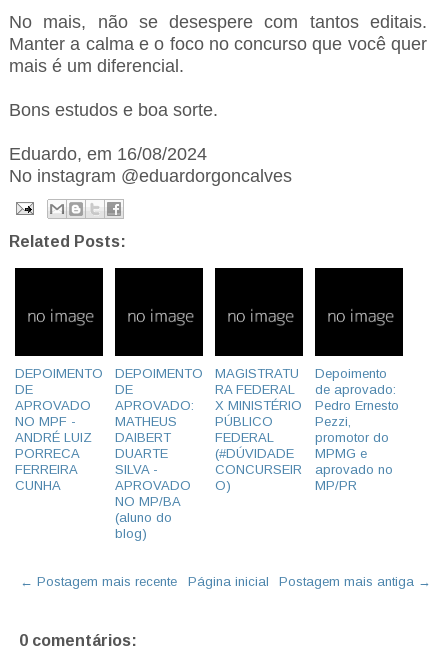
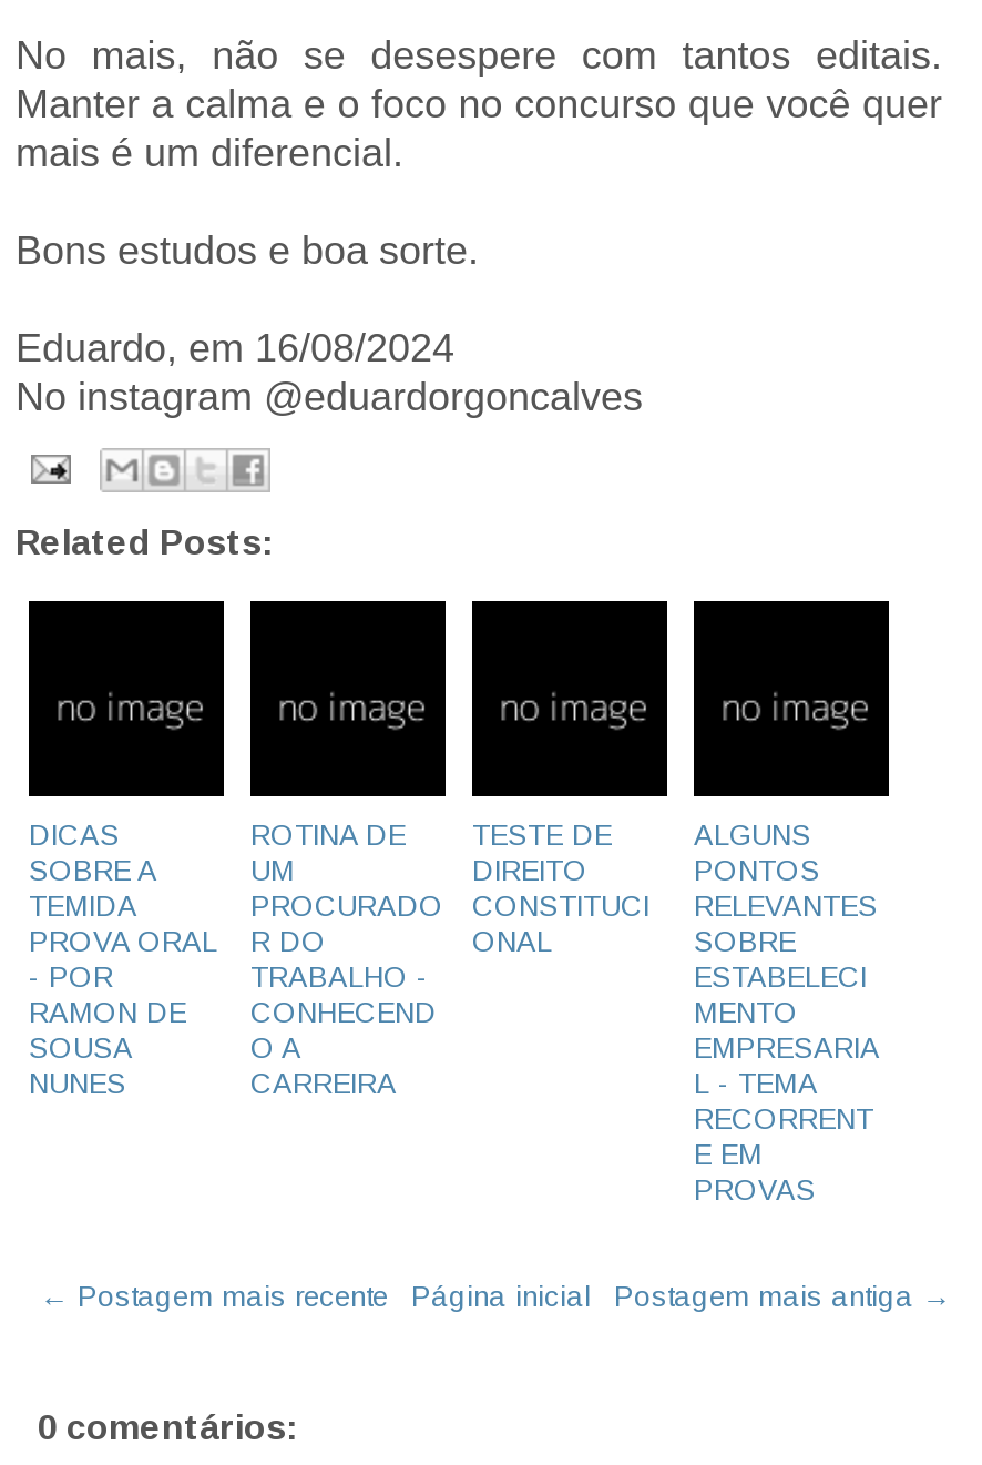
[15,366,103,493] DEPOIMENTO | DE | APROVADO | NO MPF - | ANDRÉ LUIZ | PORRECA | FERREIRA | CUNHA -> [29,819,217,1101] DICAS | SOBRE A | TEMIDA | PROVA ORAL | - POR | RAMON DE | SOUSA | NUNES
[115,366,203,541] DEPOIMENTO | DE | APROVADO: | MATHEUS | DAIBERT | DUARTE | SILVA - | APROVADO | NO MP/BA | (aluno do | blog) -> [250,819,443,1101] ROTINA DE | UM | PROCURADO | R DO | TRABALHO - | CONHECEND | O A | CARREIRA
[215,366,302,493] MAGISTRATU | RA FEDERAL | X MINISTÉRIO | PÚBLICO | FEDERAL | (#DÚVIDADE | CONCURSEIR | O) -> [472,819,649,959] TESTE DE | DIREITO | CONSTITUCI | ONAL
[315,366,399,493] Depoimento | de aprovado: | Pedro Ernesto | Pezzi, | promotor do | MPMG e | aprovado no | MP/PR -> [694,819,880,1207] ALGUNS | PONTOS | RELEVANTES | SOBRE | ESTABELECI | MENTO | EMPRESARIA | L - TEMA | RECORRENT | E EM | PROVAS

